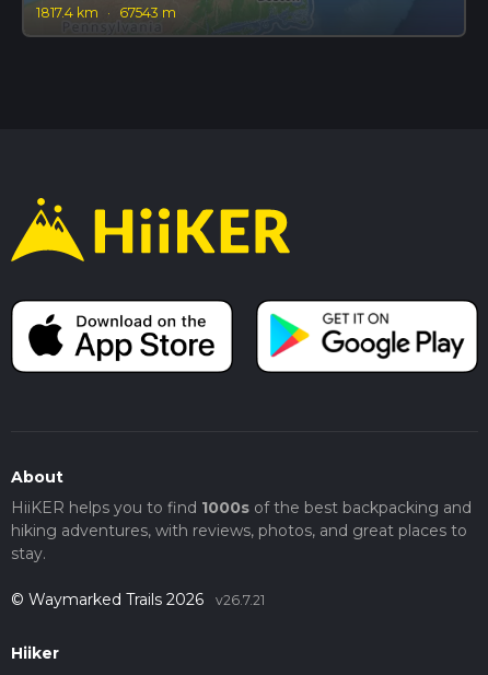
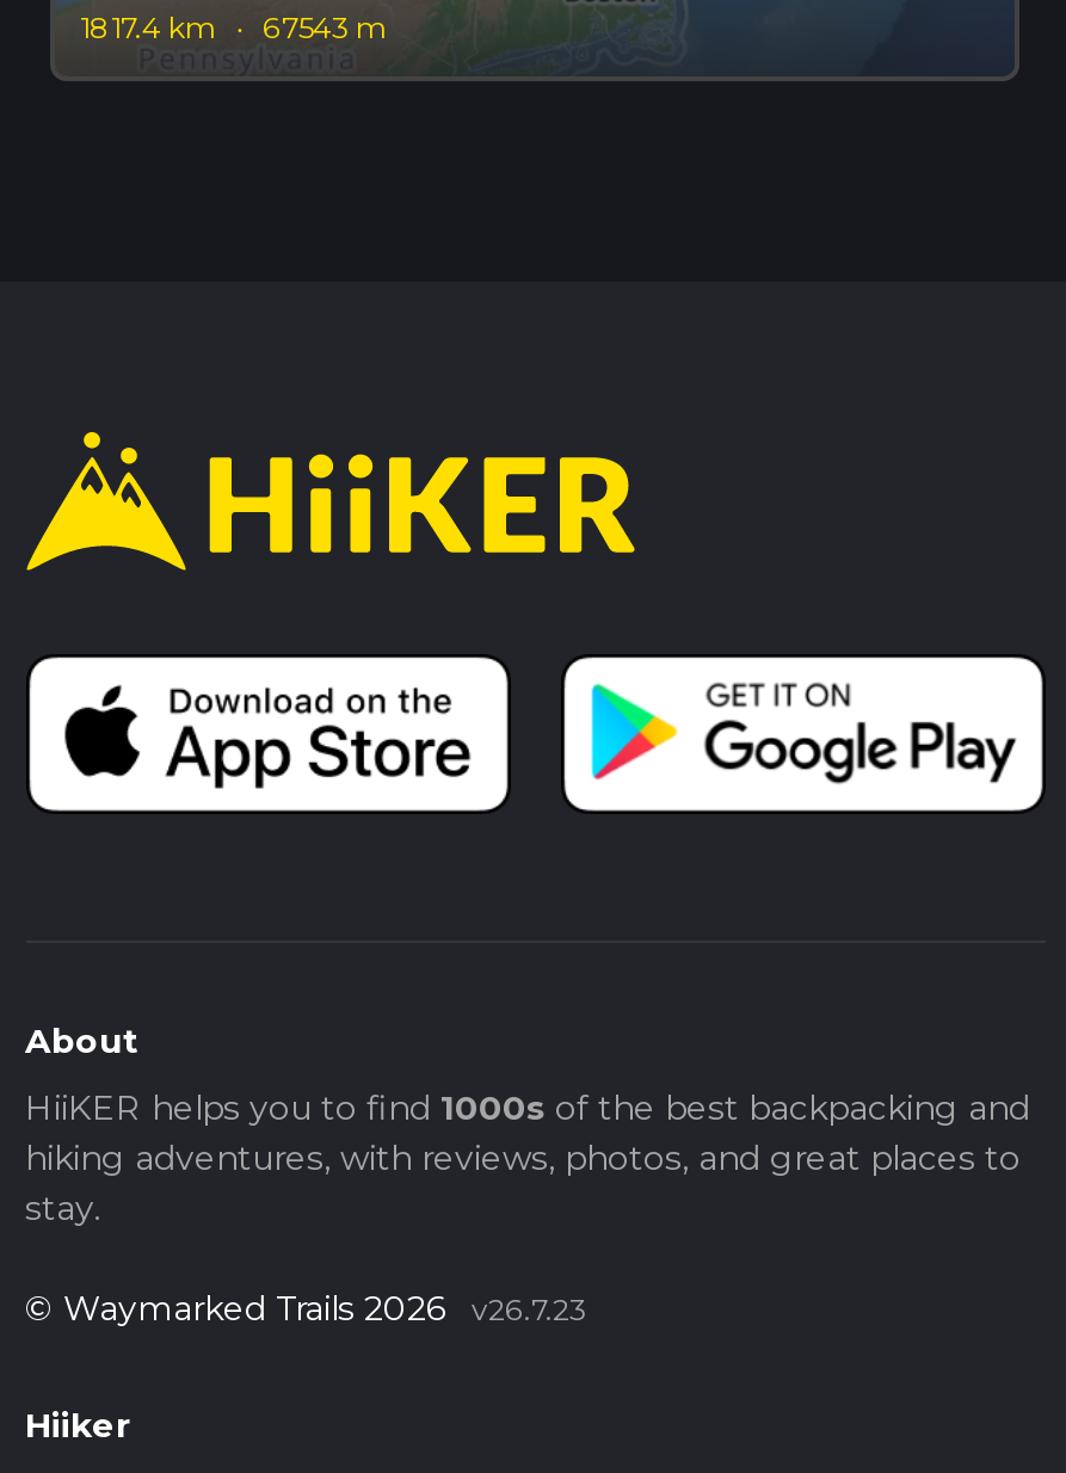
[10,590,264,609] © Waymarked Trails 2026 v26.7.21 -> [25,1287,586,1330] © Waymarked Trails 2026 v26.7.23

